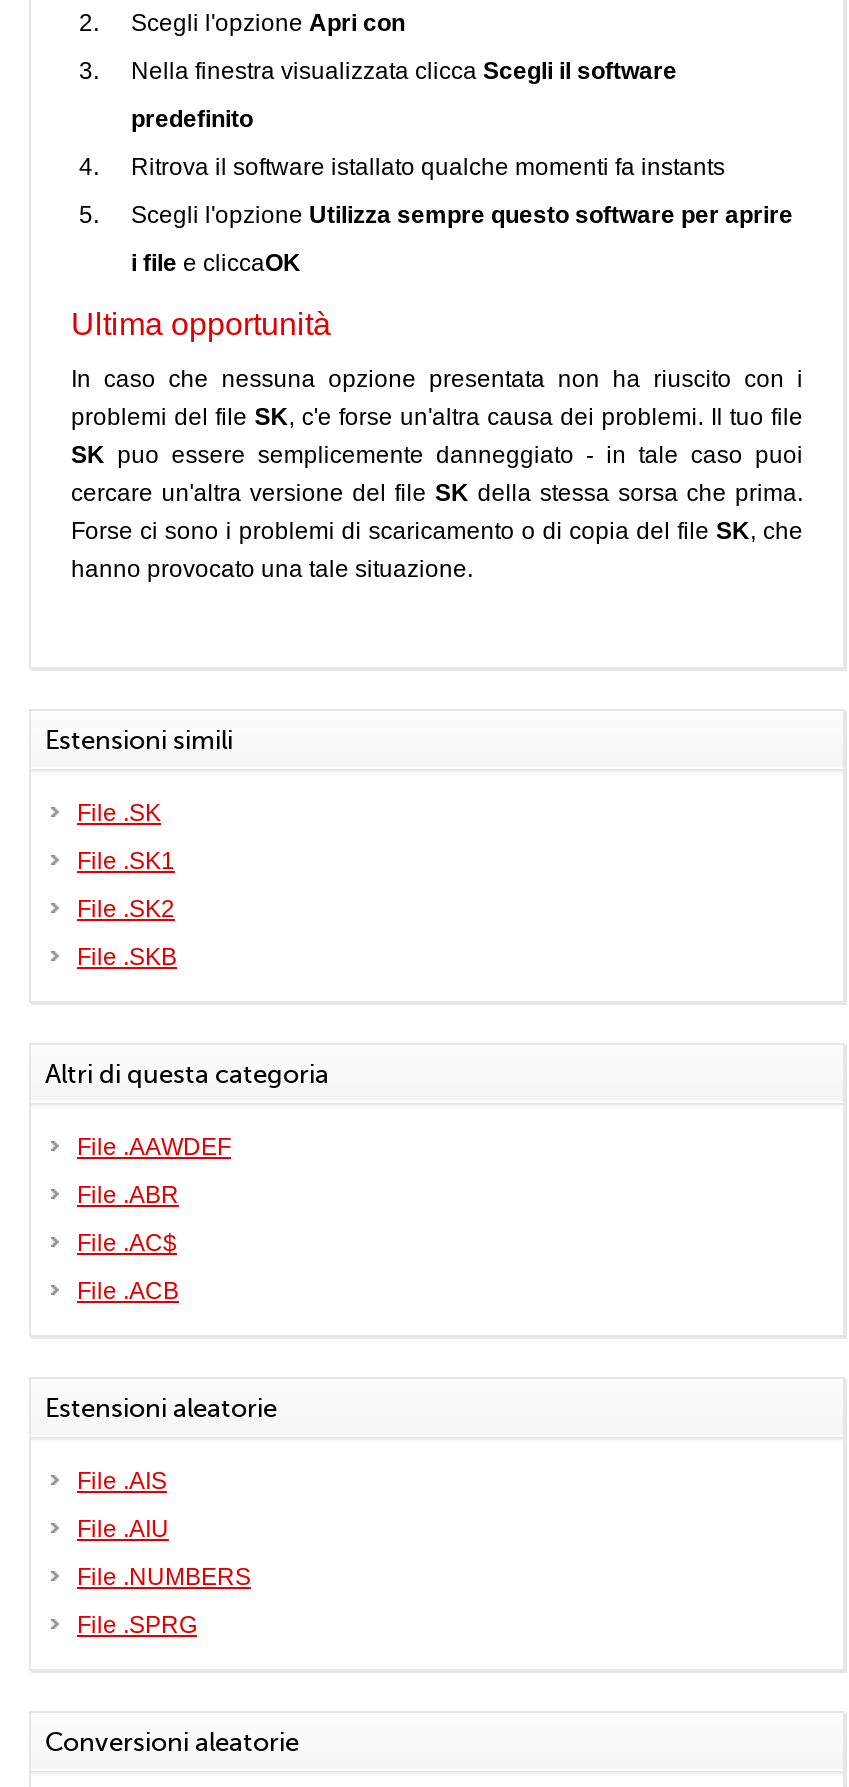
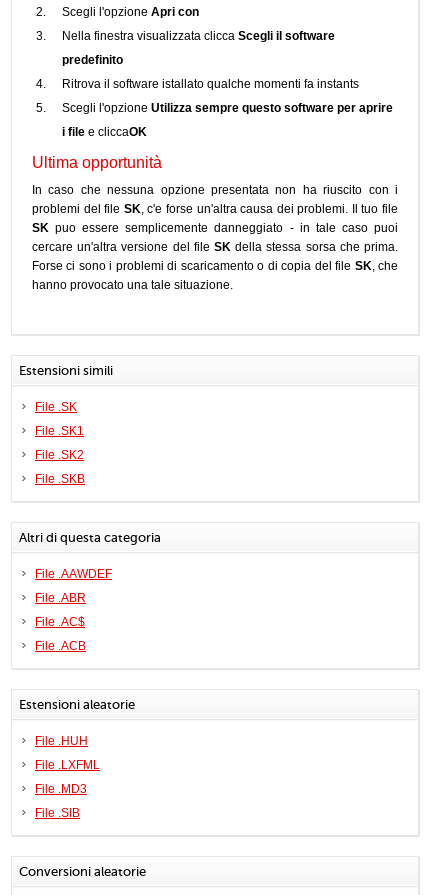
[77,1467,167,1495] File .AIS -> [35,734,88,748] File .HUH
[77,1515,169,1543] File .AIU -> [35,758,100,772] File .LXFML
[77,1563,251,1591] File .NUMBERS -> [35,782,87,796] File .MD3
[77,1611,197,1639] File .SPRG -> [35,806,80,820] File .SIB

